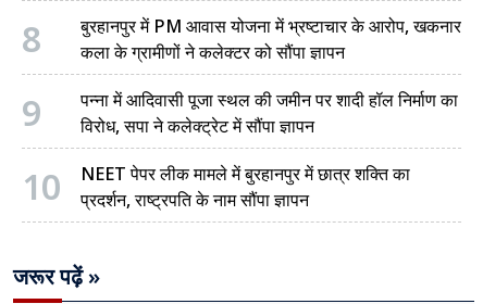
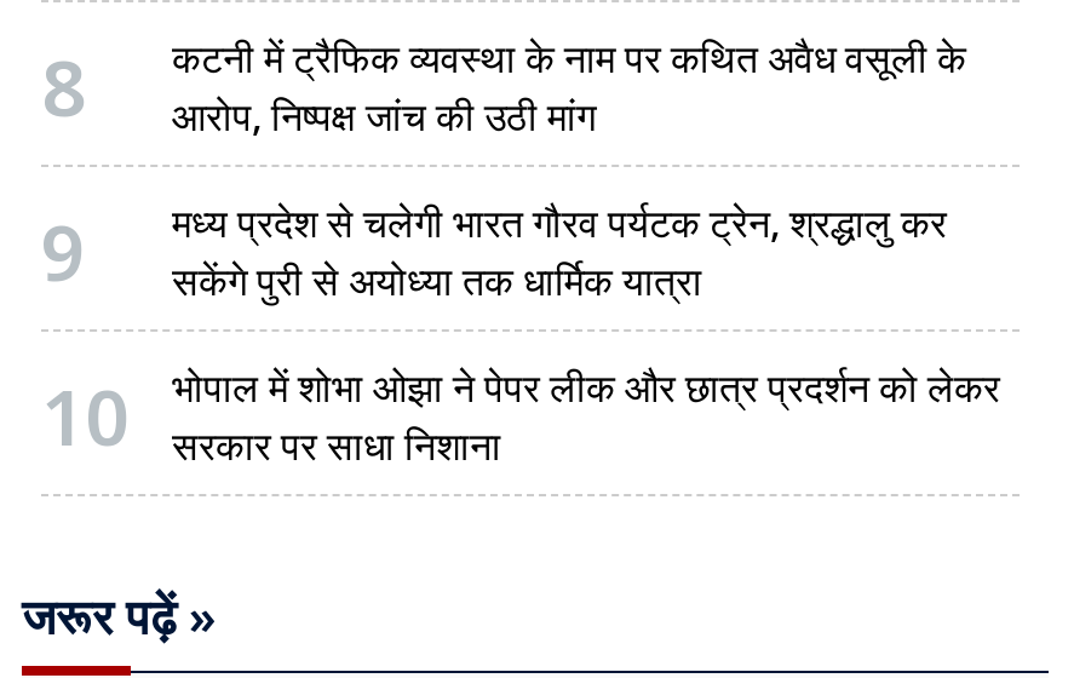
[81,13,461,66] बुरहानपुर में PM आवास योजना में भ्रष्टाचार के आरोप, खकनार | कला के ग्रामीणों ने कलेक्टर को सौंपा ज्ञापन -> [172,30,966,146] कटनी में ट्रैफिक व्यवस्था के नाम पर कथित अवैध वसूली के | आरोप, निष्पक्ष जांच की उठी मांग
[81,87,458,139] पन्ना में आदिवासी पूजा स्थल की जमीन पर शादी हॉल निर्माण का | विरोध, सपा ने कलेक्ट्रेट में सौंपा ज्ञापन -> [172,195,947,311] मध्य प्रदेश से चलेगी भारत गौरव पर्यटक ट्रेन, श्रद्धालु कर | सकेंगे पुरी से अयोध्या तक धार्मिक यात्रा
[81,161,410,213] NEET पेपर लीक मामले में बुरहानपुर में छात्र शक्ति का | प्रदर्शन, राष्ट्रपति के नाम सौंपा ज्ञापन -> [172,359,1000,476] भोपाल में शोभा ओझा ने पेपर लीक और छात्र प्रदर्शन को लेकर | सरकार पर साधा निशाना

